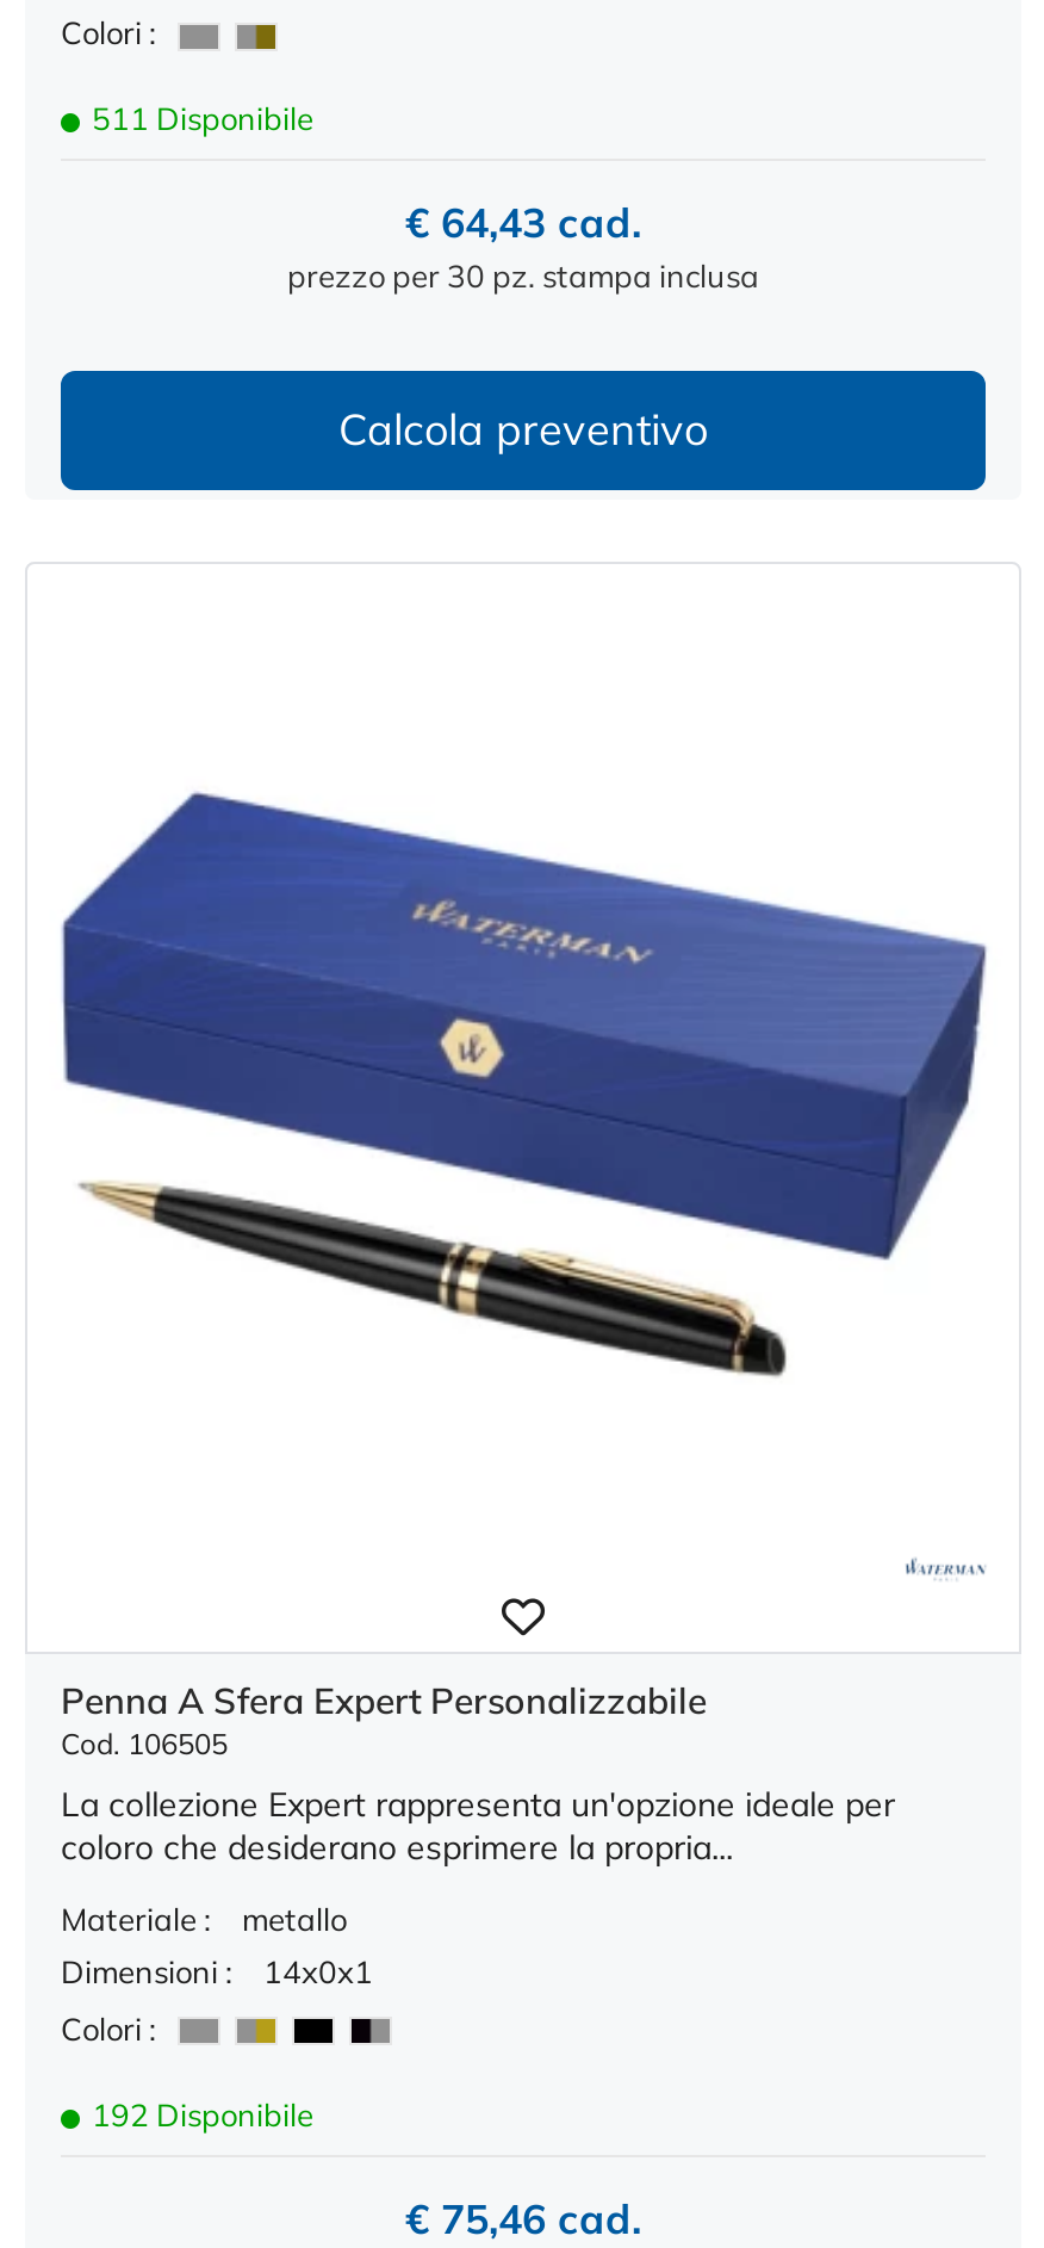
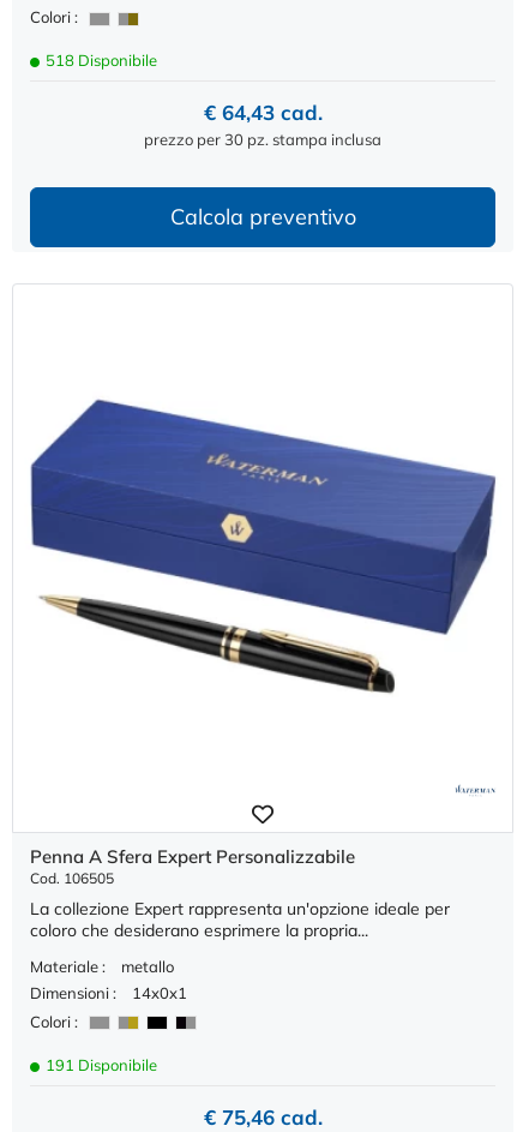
[85,99,313,137] 511 Disponibile -> [42,50,157,70] 518 Disponibile
[85,2094,313,2133] 192 Disponibile -> [42,1055,157,1074] 191 Disponibile

